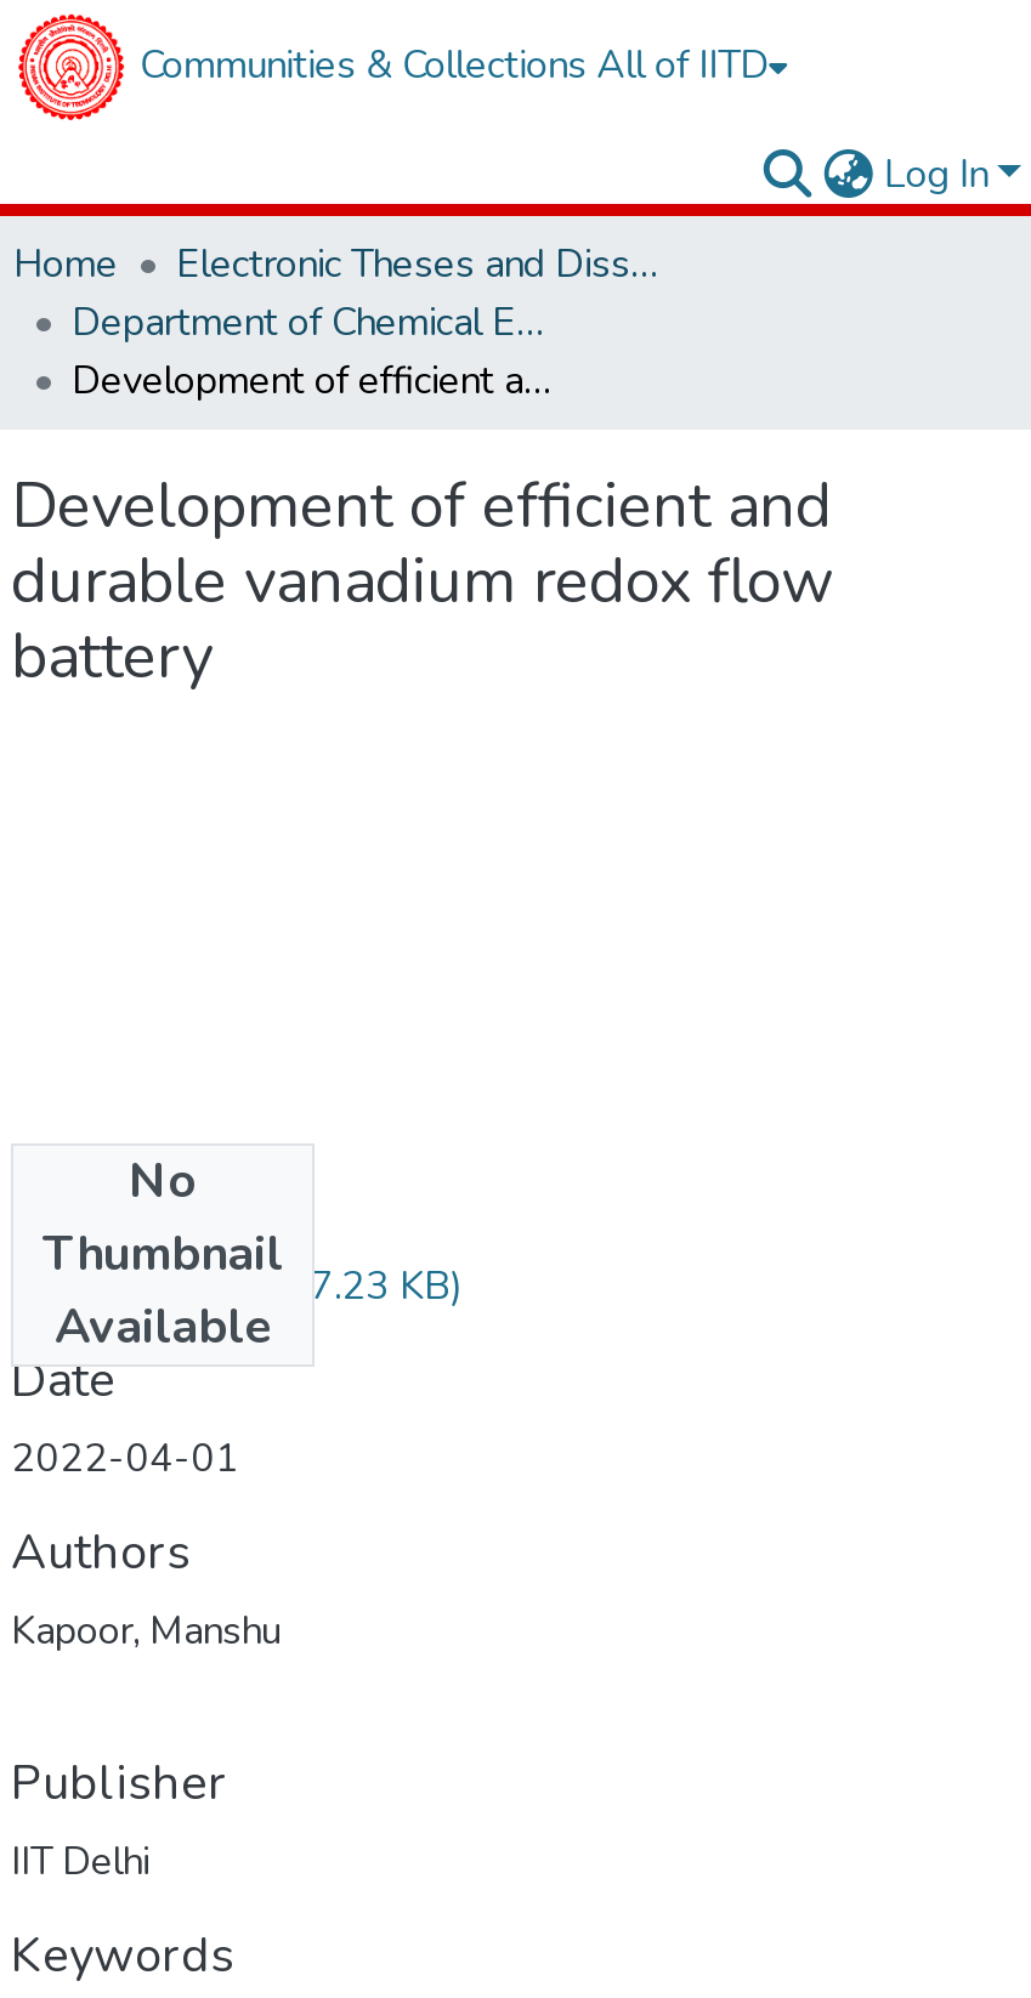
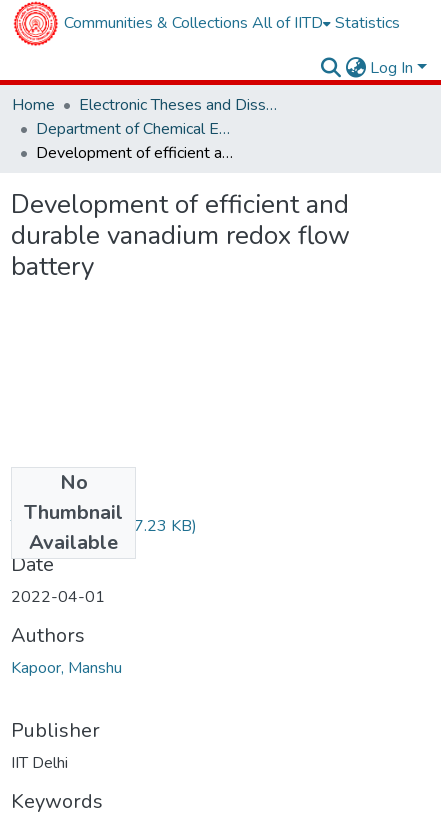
[140,39,769,92] Communities & Collections All of IITD -> [64,12,400,34] Communities & Collections All of IITD Statistics

